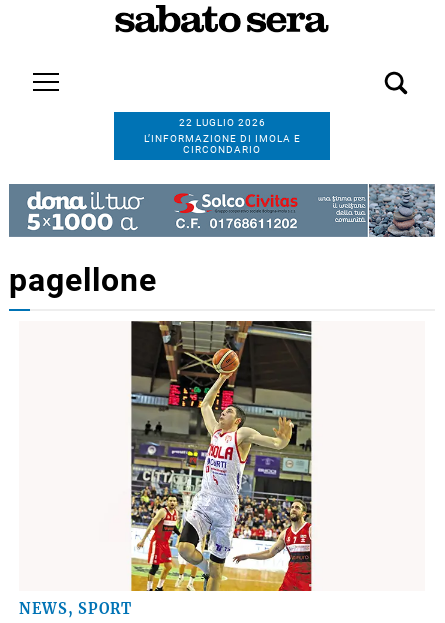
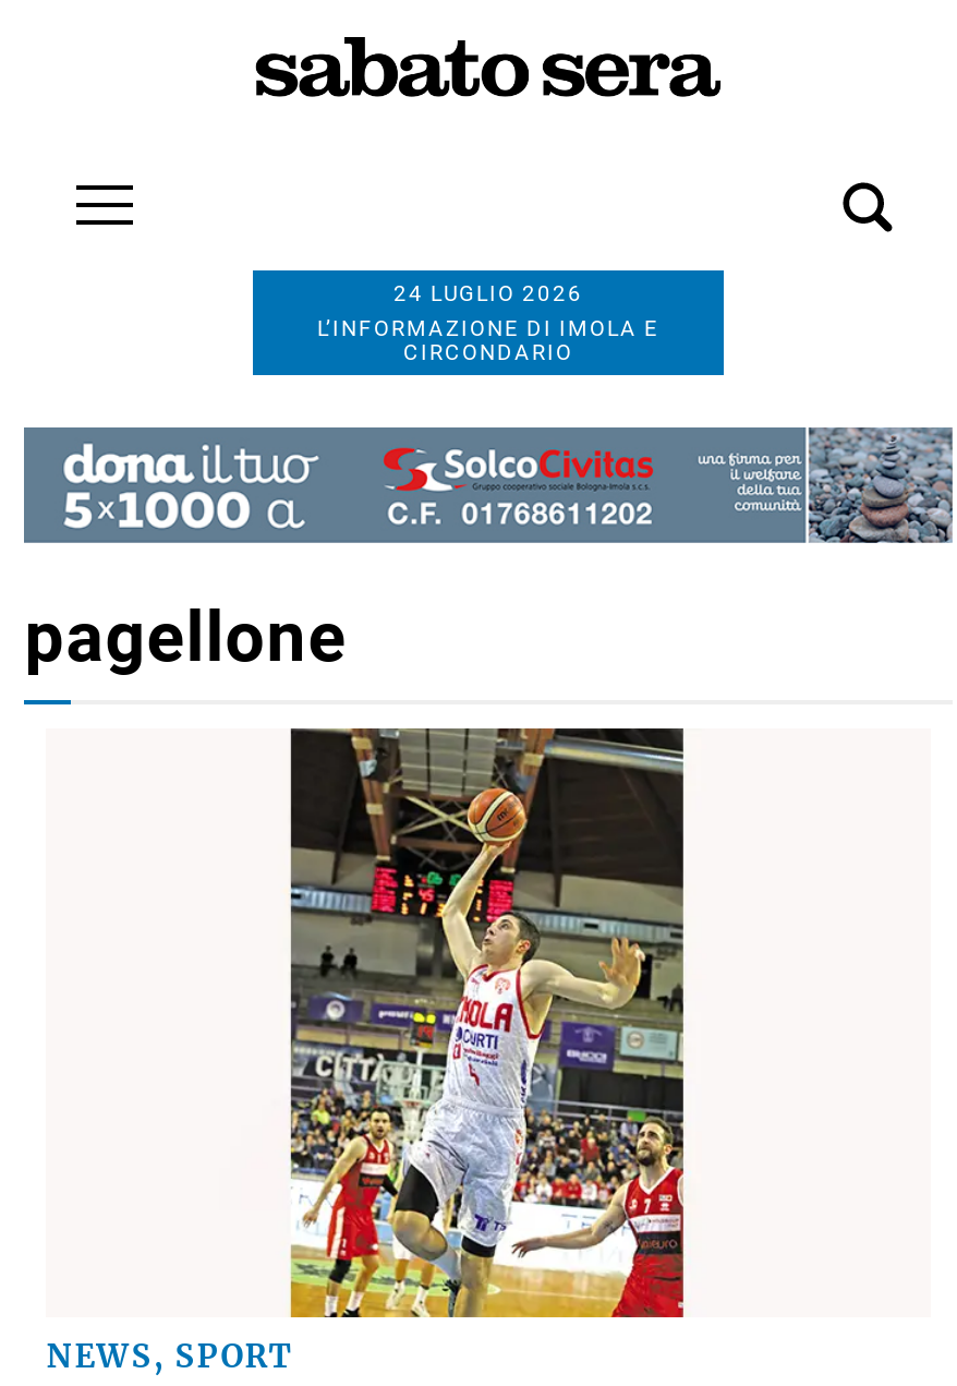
[178,116,265,127] 22 LUGLIO 2026 -> [393,281,583,305] 24 LUGLIO 2026

